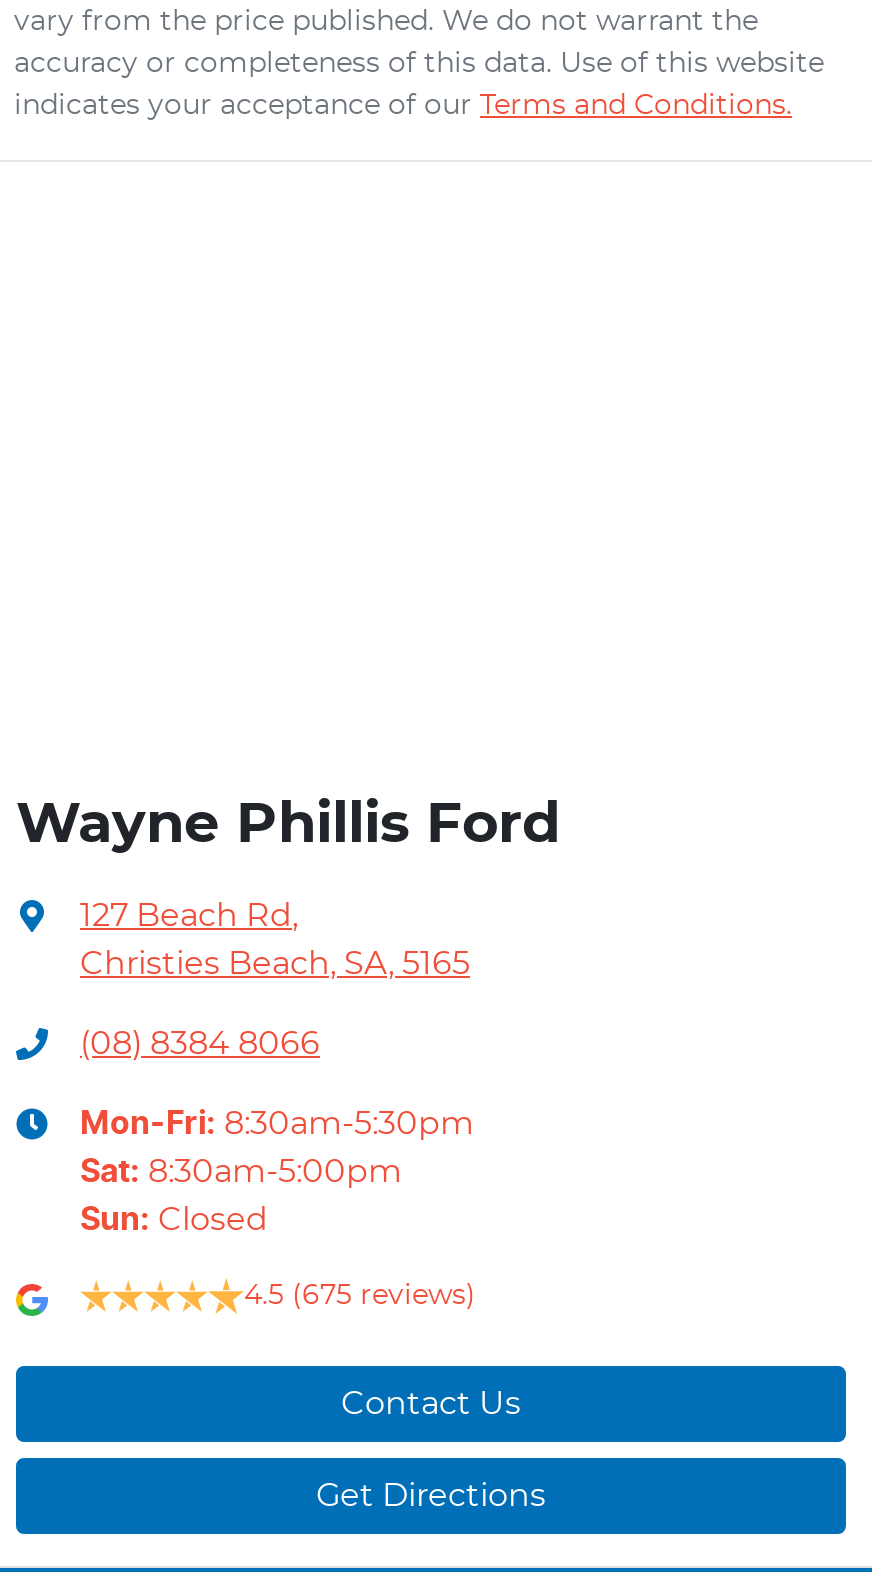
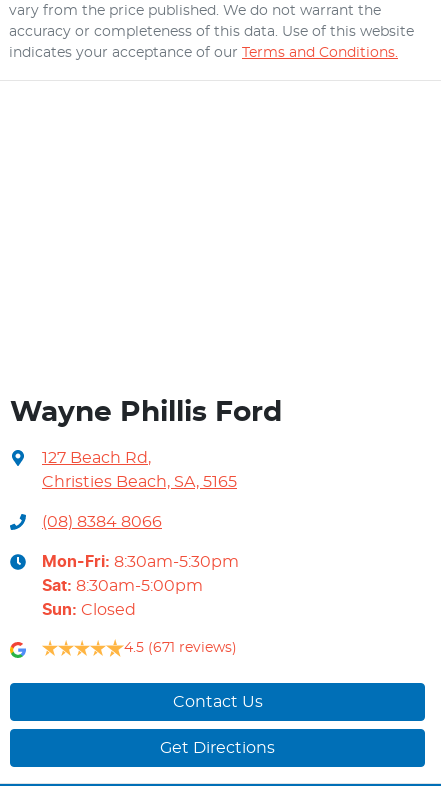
[244,1281,476,1309] 4.5 (675 reviews) -> [124,641,237,655] 4.5 (671 reviews)

